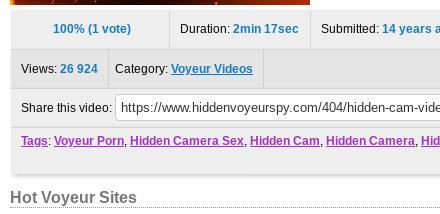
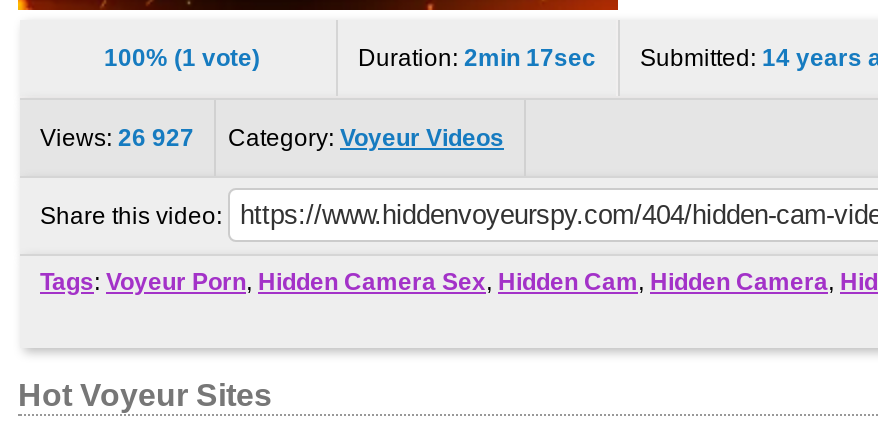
[21,62,253,76] Views: 26 924 Category: Voyeur Videos -> [40,124,504,152] Views: 26 927 Category: Voyeur Videos

